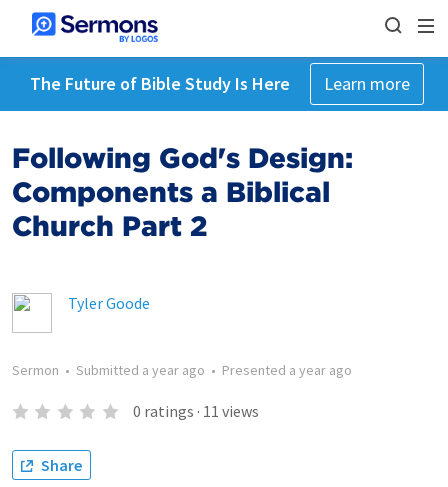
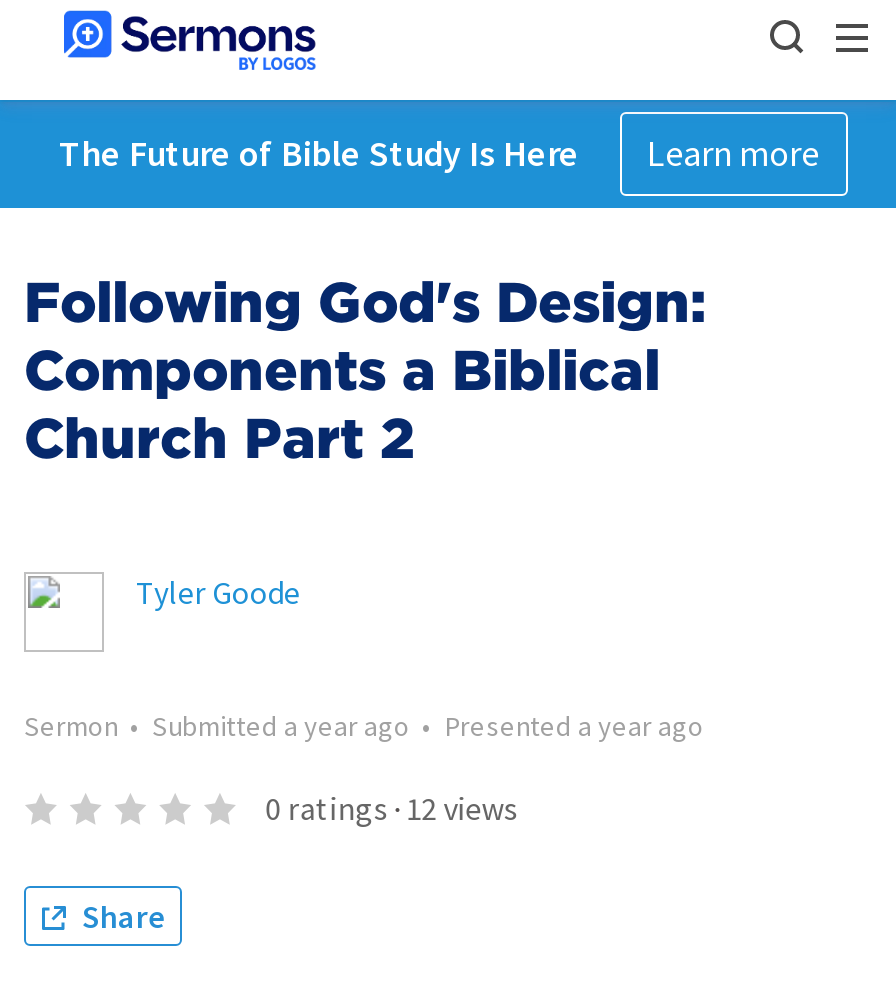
[133,401,259,421] 0 ratings · 11 views -> [265,788,517,828] 0 ratings · 12 views

